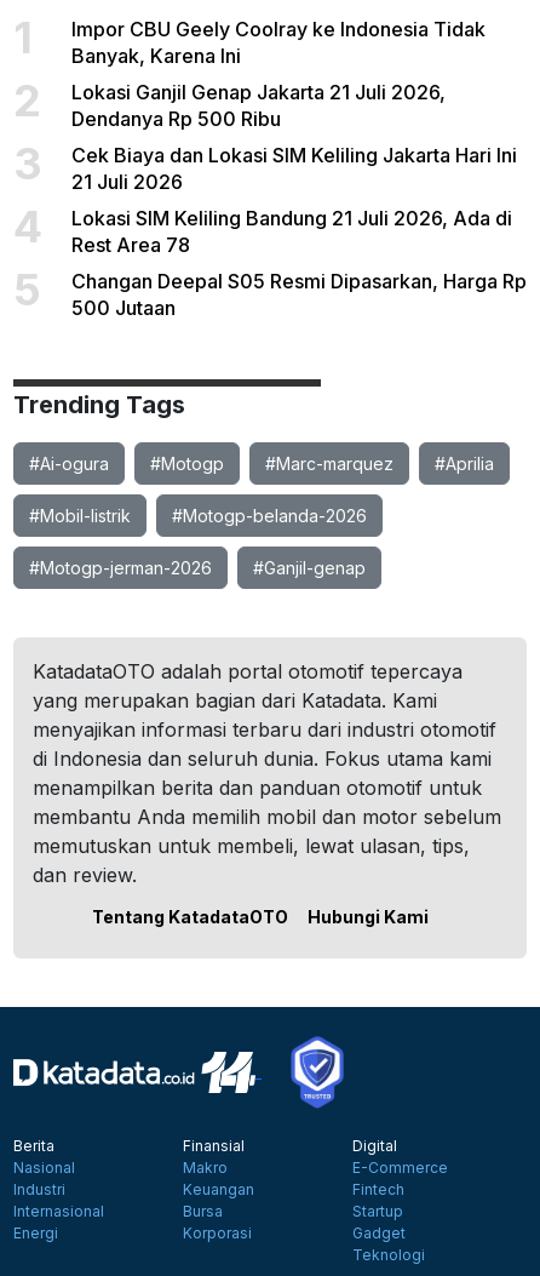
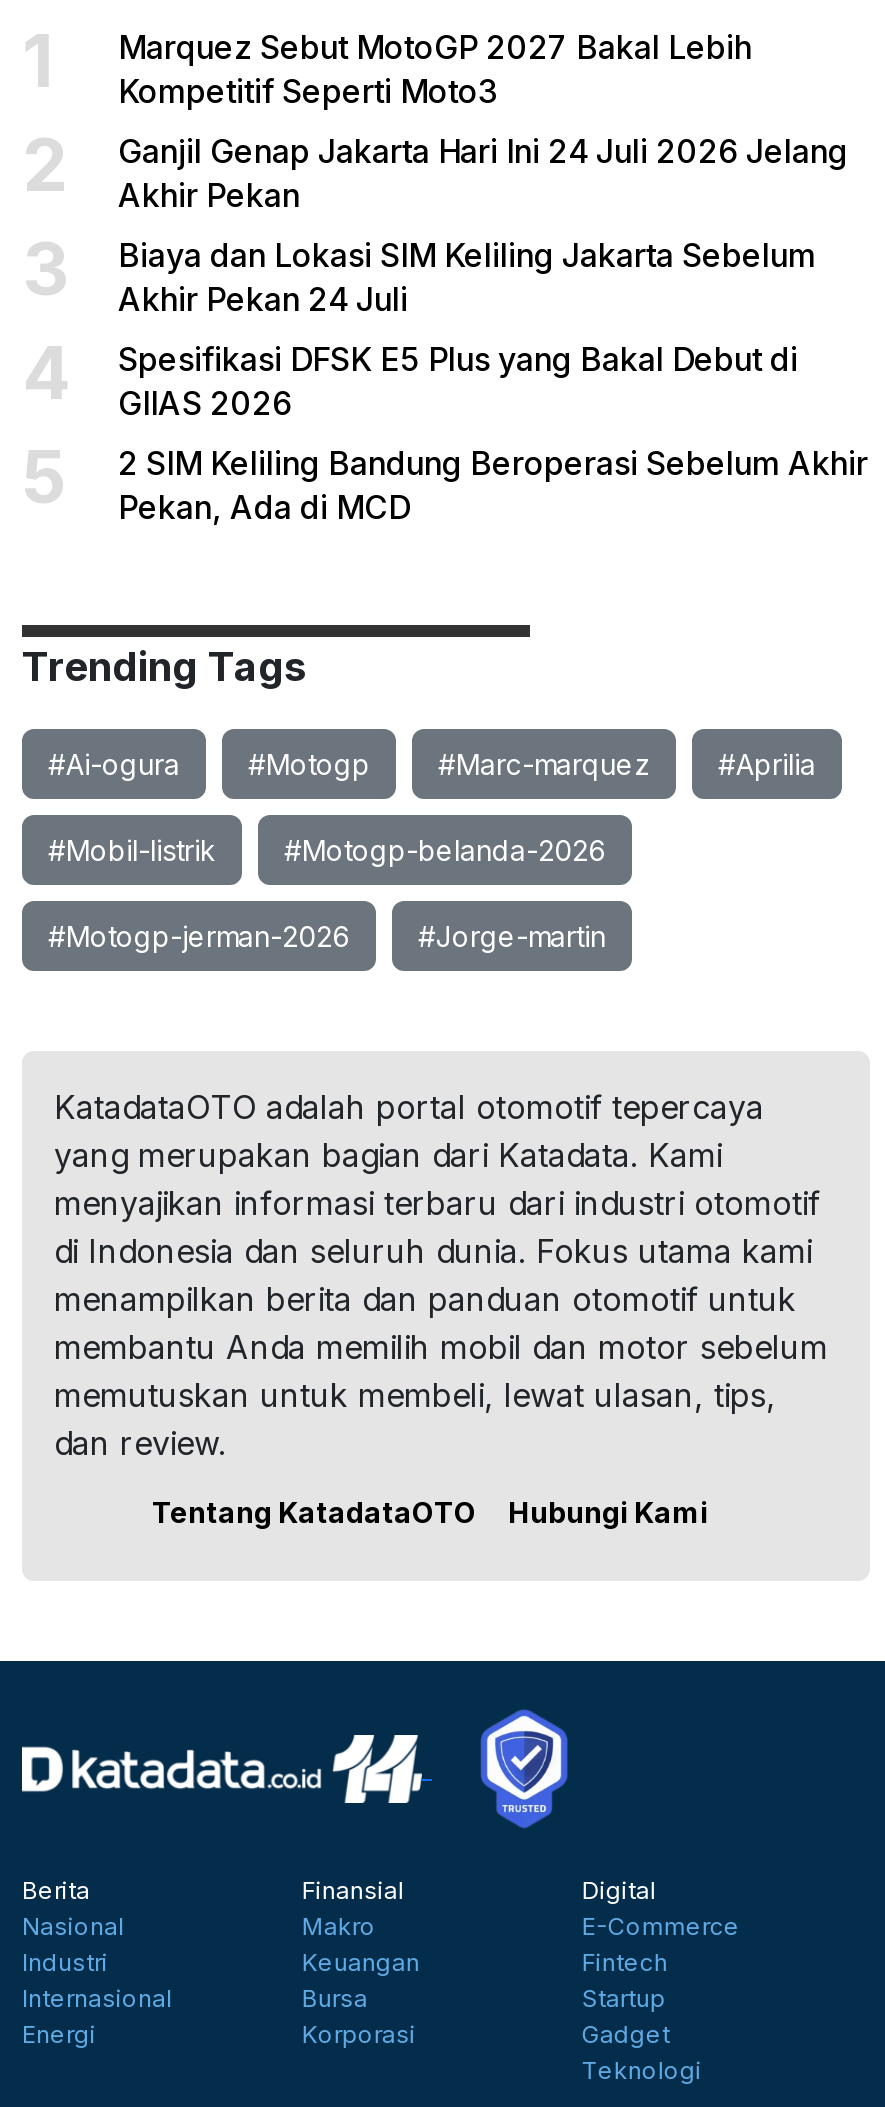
[71,17,486,68] Impor CBU Geely Coolray ke Indonesia Tidak | Banyak, Karena Ini -> [118,27,752,111] Marquez Sebut MotoGP 2027 Bakal Lebih | Kompetitif Seperti Moto3
[71,80,446,131] Lokasi Ganjil Genap Jakarta 21 Juli 2026, | Dendanya Rp 500 Ribu -> [118,131,848,215] Ganjil Genap Jakarta Hari Ini 24 Juli 2026 Jelang | Akhir Pekan
[71,143,517,194] Cek Biaya dan Lokasi SIM Keliling Jakarta Hari Ini | 21 Juli 2026 -> [118,235,816,319] Biaya dan Lokasi SIM Keliling Jakarta Sebelum | Akhir Pekan 24 Juli
[71,206,512,257] Lokasi SIM Keliling Bandung 21 Juli 2026, Ada di | Rest Area 78 -> [118,339,798,423] Spesifikasi DFSK E5 Plus yang Bakal Debut di | GIIAS 2026
[71,269,527,320] Changan Deepal S05 Resmi Dipasarkan, Harga Rp | 500 Jutaan -> [118,443,868,527] 2 SIM Keliling Bandung Beroperasi Sebelum Akhir | Pekan, Ada di MCD
[253,557,366,578] #Ganjil-genap -> [418,919,606,953] #Jorge-martin

